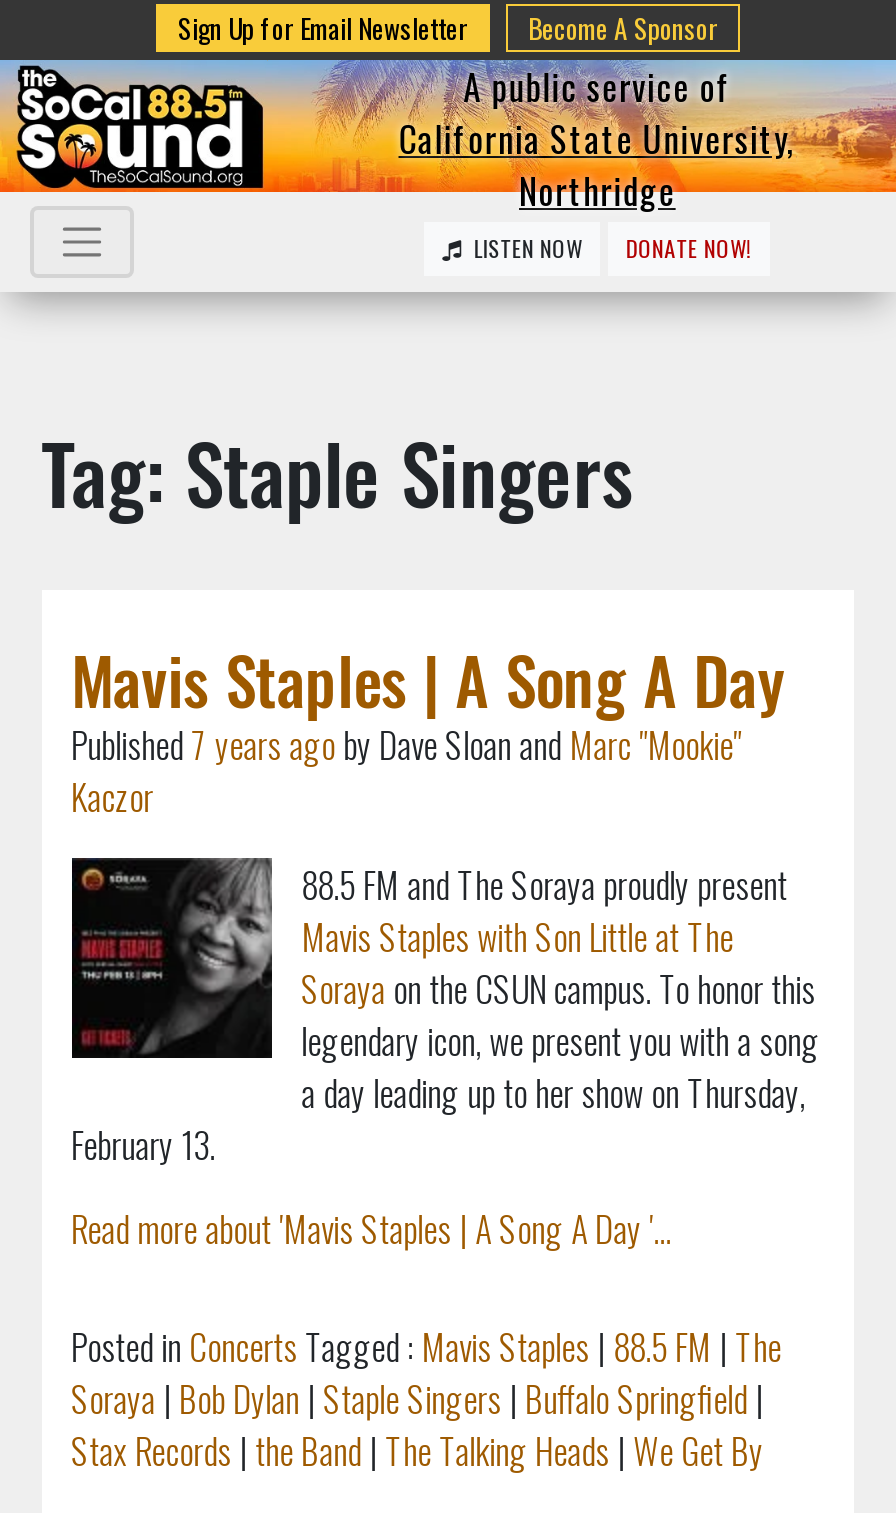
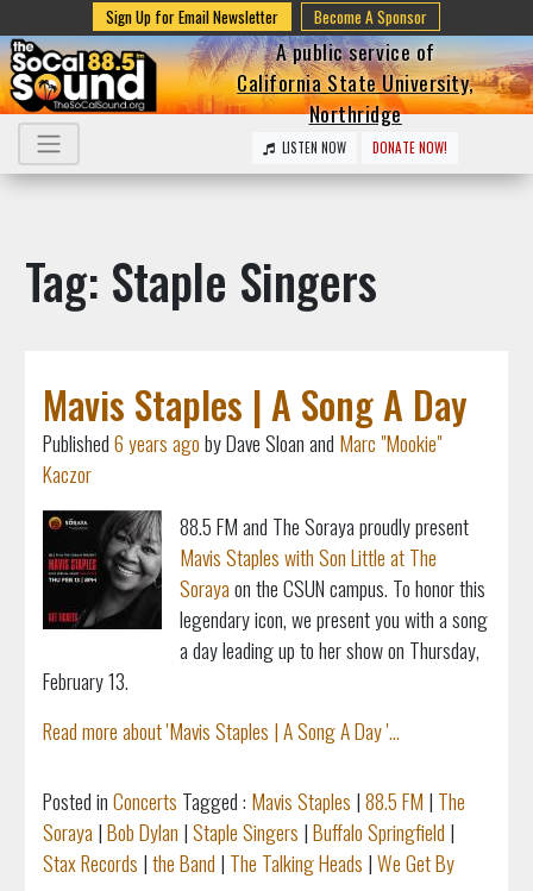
[71,718,741,770] Published 7 years ago by Dave Sloan and Marc "Mookie" -> [42,427,441,458] Published 6 years ago by Dave Sloan and Marc "Mookie"

